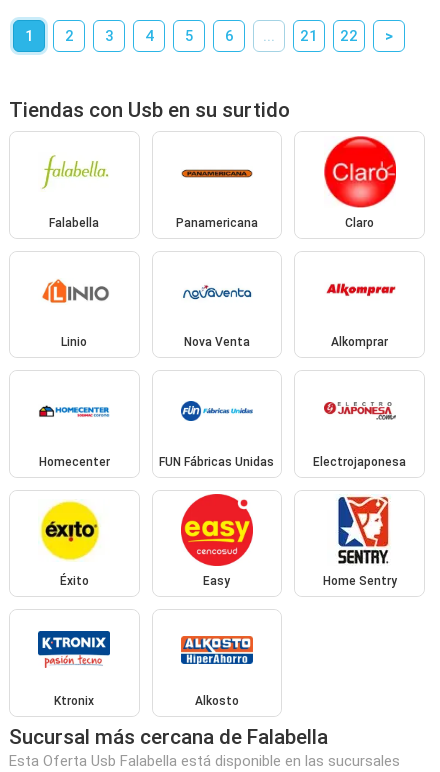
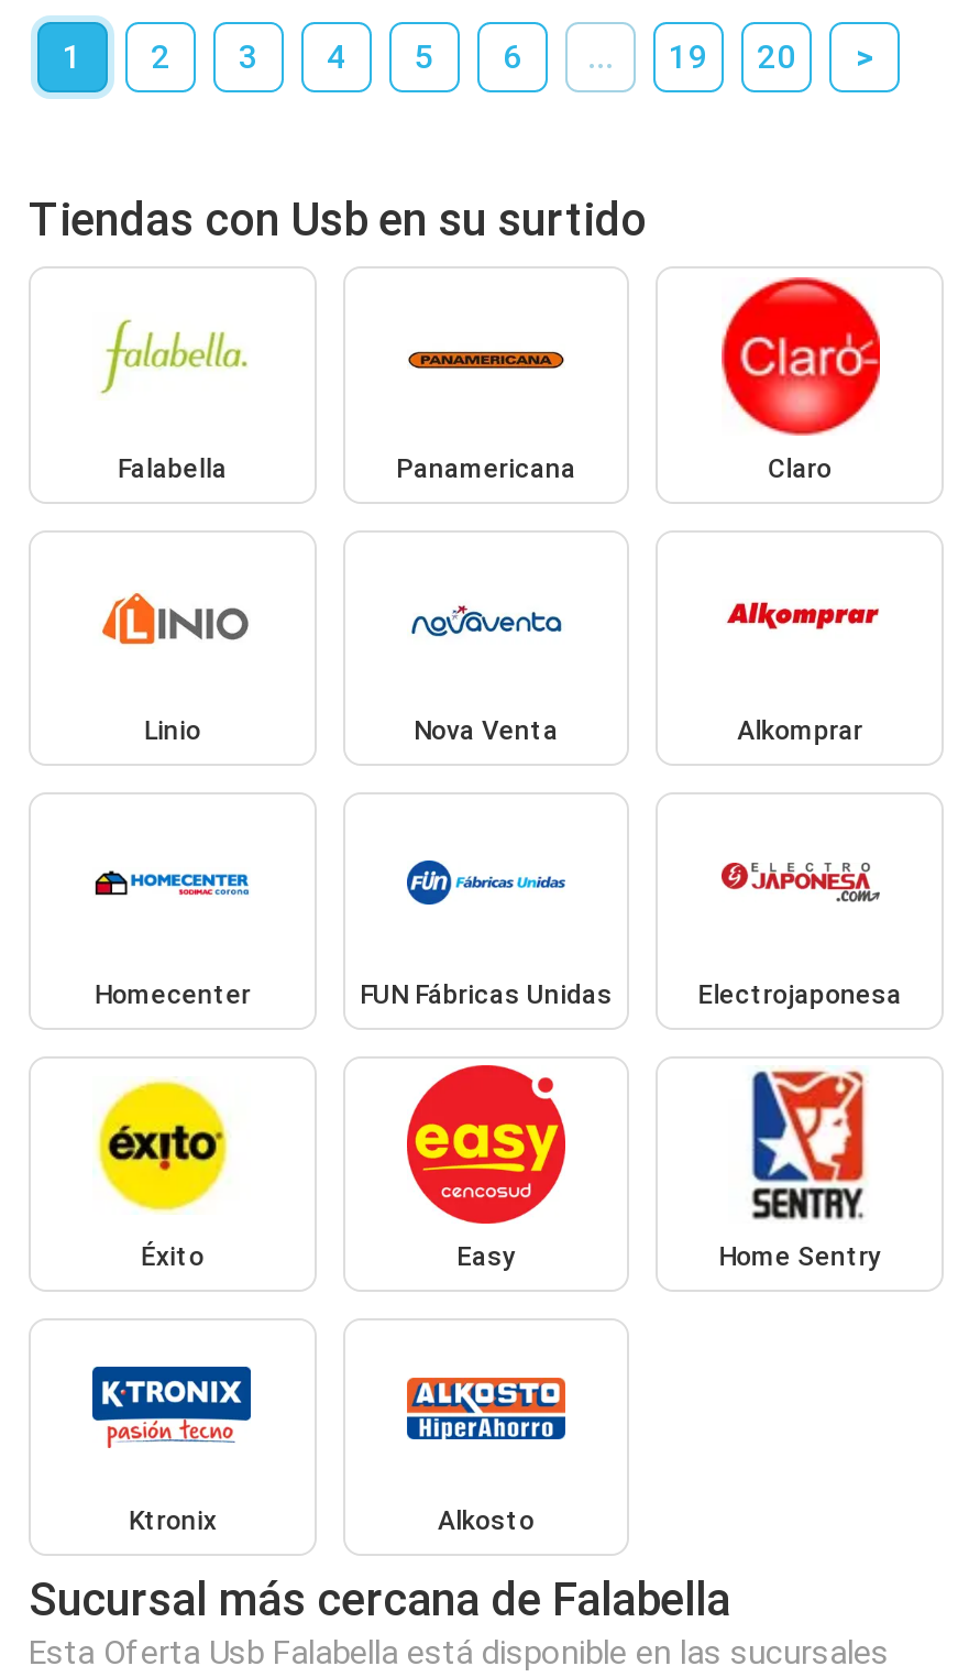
[300,27,318,45] 21 -> [669,37,708,76] 19
[340,27,358,45] 22 -> [757,37,796,76] 20

